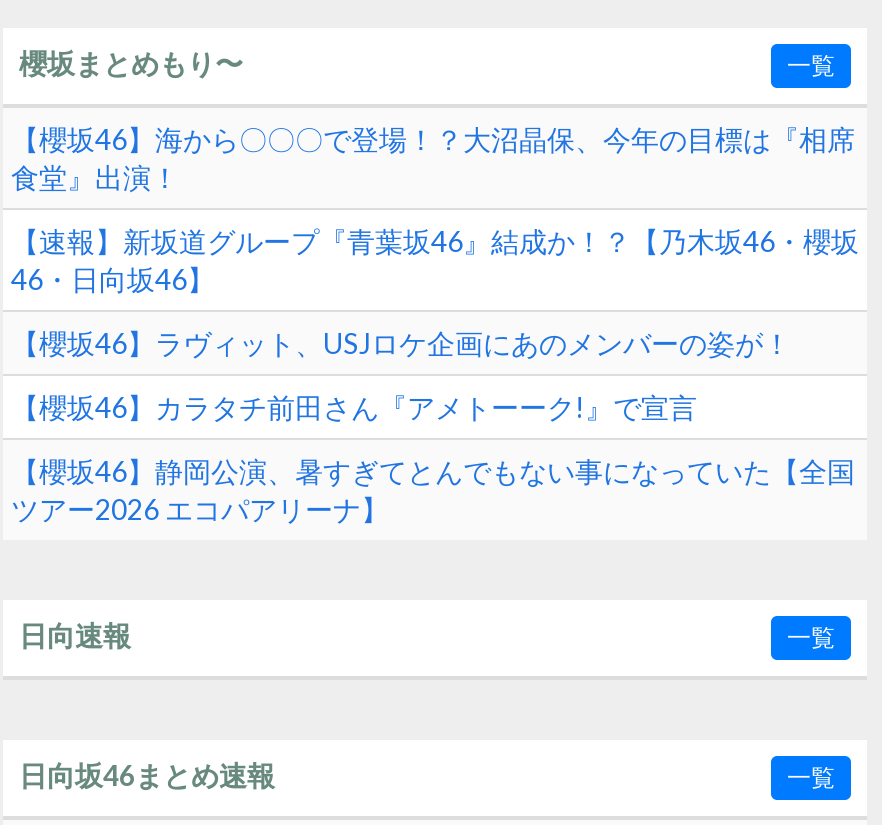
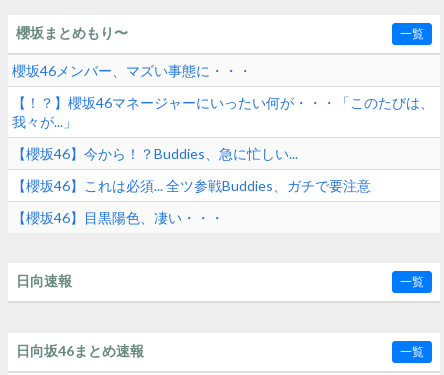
[11,122,855,194] 【櫻坂46】海から〇〇〇で登場！？大沼晶保、今年の目標は『相席 | 食堂』出演！ -> [12,62,252,79] 櫻坂46メンバー、マズい事態に・・・
[11,224,859,296] 【速報】新坂道グループ『青葉坂46』結成か！？【乃木坂46・櫻坂 | 46・日向坂46】 -> [12,94,434,130] 【！？】櫻坂46マネージャーにいったい何が・・・「このたびは、 | 我々が...」
[11,326,791,360] 【櫻坂46】ラヴィット、USJロケ企画にあのメンバーの姿が！ -> [12,145,298,162] 【櫻坂46】今から！？Buddies、急に忙しい...
[11,390,697,424] 【櫻坂46】カラタチ前田さん『アメトーーク!』で宣言 -> [12,177,371,194] 【櫻坂46】これは必須... 全ツ参戦Buddies、ガチで要注意
[11,454,855,526] 【櫻坂46】静岡公演、暑すぎてとんでもない事になっていた【全国 | ツアー2026 エコパアリーナ】 -> [12,209,224,226] 【櫻坂46】目黒陽色、凄い・・・

